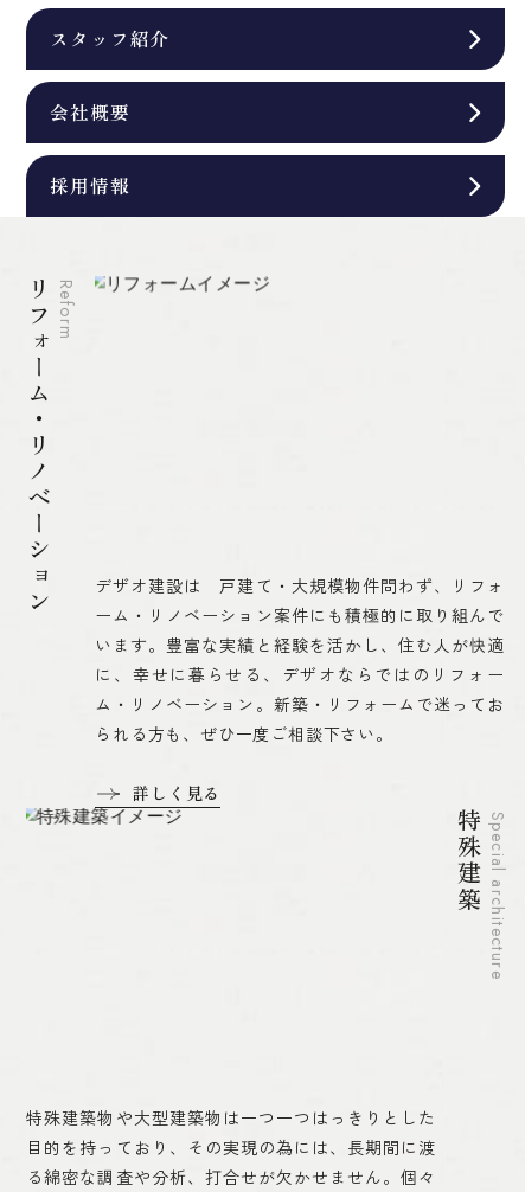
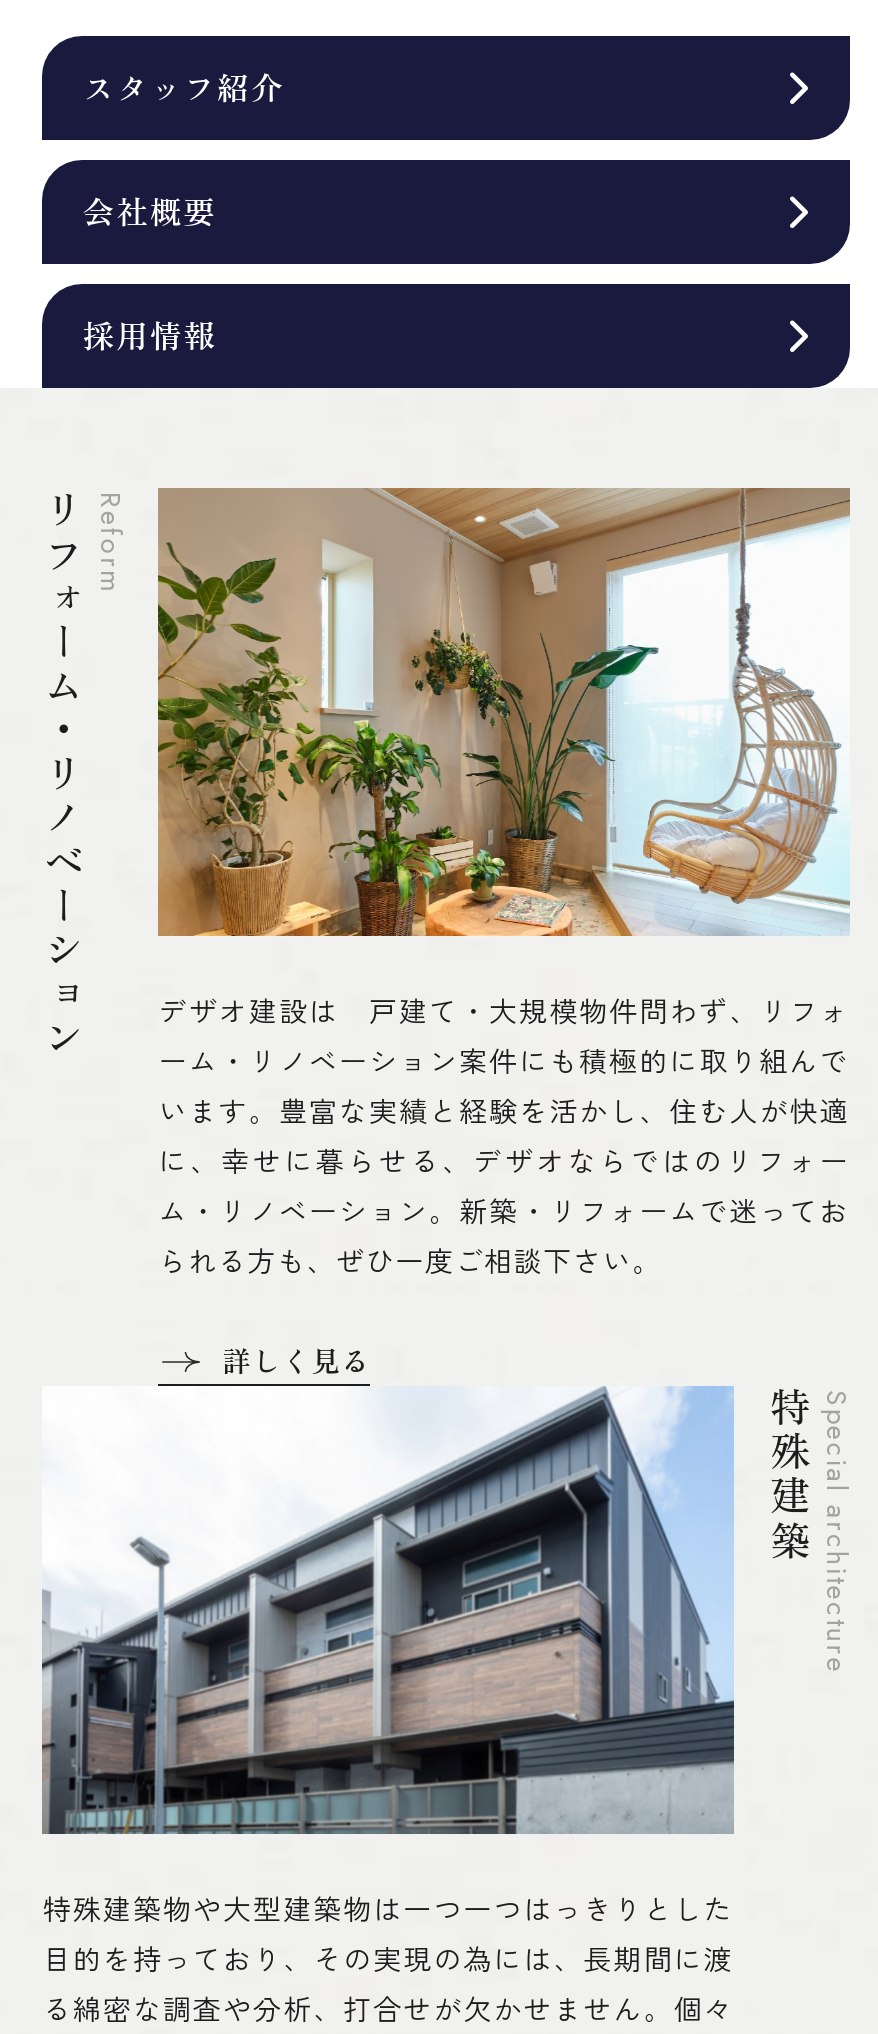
none -> [156,486,852,938] [image]
none -> [40,1386,736,1836] [image]

